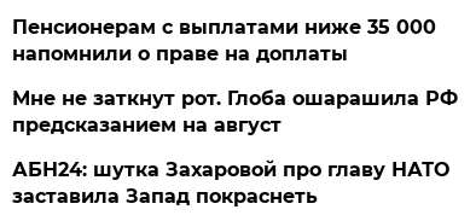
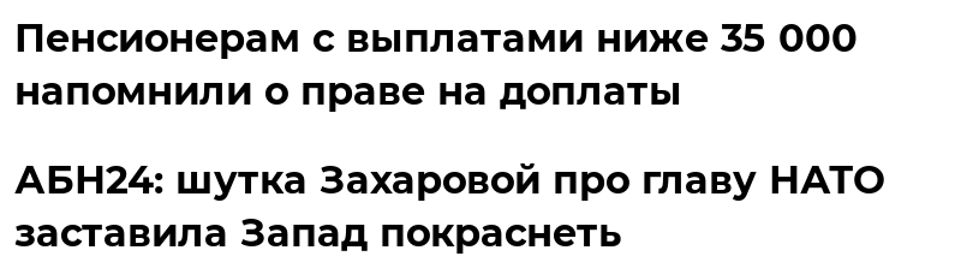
[13,87,458,136] Мне не заткнут рот. Глоба ошарашила РФ | предсказанием на август -> none

